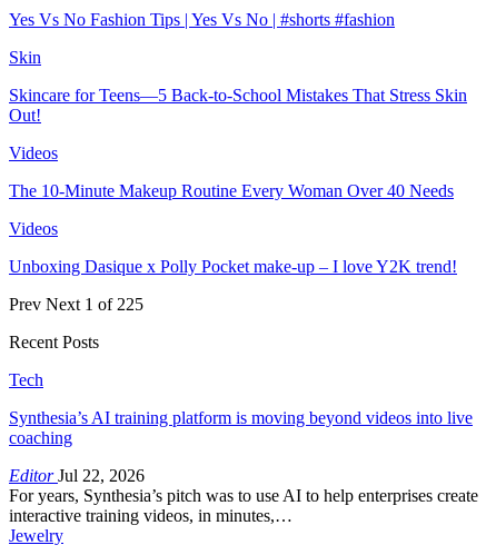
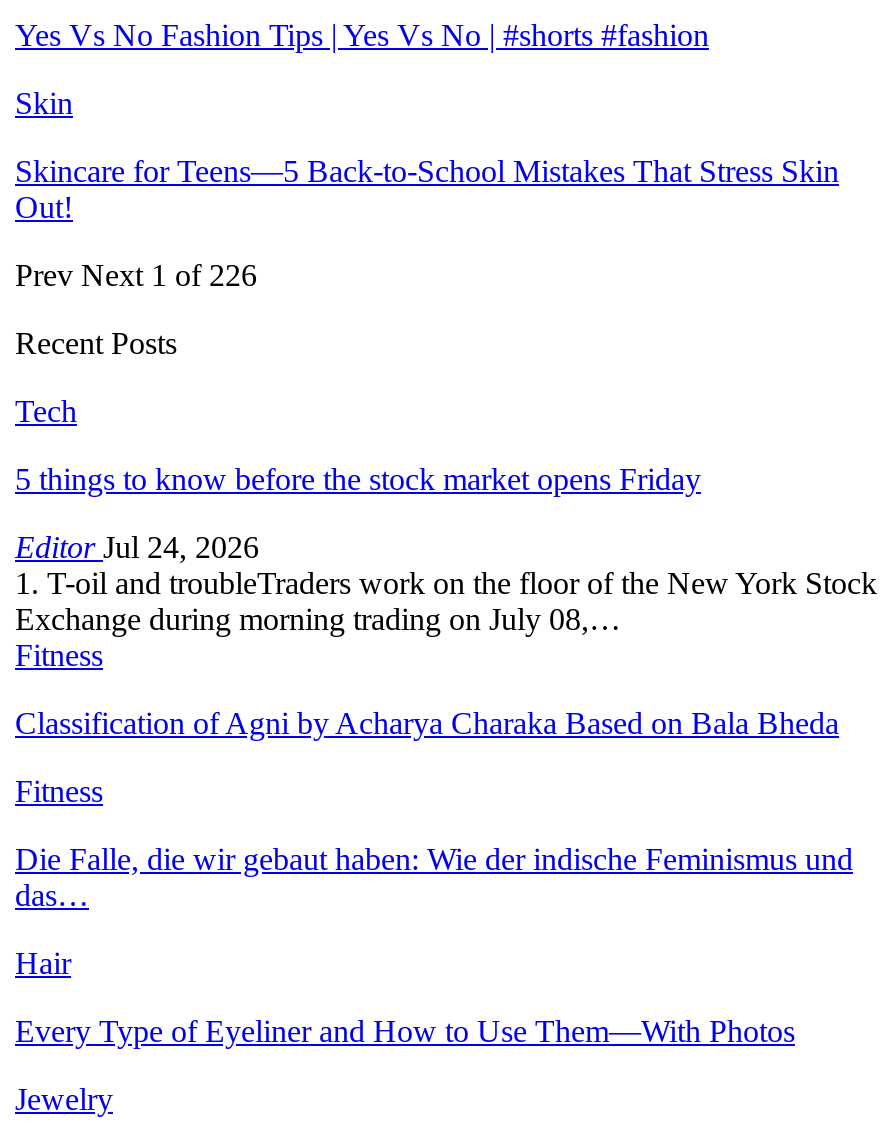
[9,143,457,313] Videos | The 10-Minute Makeup Routine Every Woman Over 40 Needs | Videos | Unboxing Dasique x Polly Pocket make-up – I love Y2K trend! | Prev Next 1 of 225 -> [15,258,257,292] Prev Next 1 of 226
moved [9,332,99,389] -> [15,326,177,428]: Recent Posts | Tech
[9,408,478,525] Synthesia’s AI training platform is moving beyond videos into live | coaching | Editor Jul 22, 2026 | For years, Synthesia’s pitch was to use AI to help enterprises create | interactive training videos, in minutes,… -> [15,462,877,1048] 5 things to know before the stock market opens Friday | Editor Jul 24, 2026 | 1. T-oil and troubleTraders work on the floor of the New York Stock | Exchange during morning trading on July 08,… | Fitness | Classification of Agni by Acharya Charaka Based on Bala Bheda | Fitness | Die Falle, die wir gebaut haben: Wie der indische Feminismus und | das… | Hair | Every Type of Eyeliner and How to Use Them—With Photos

